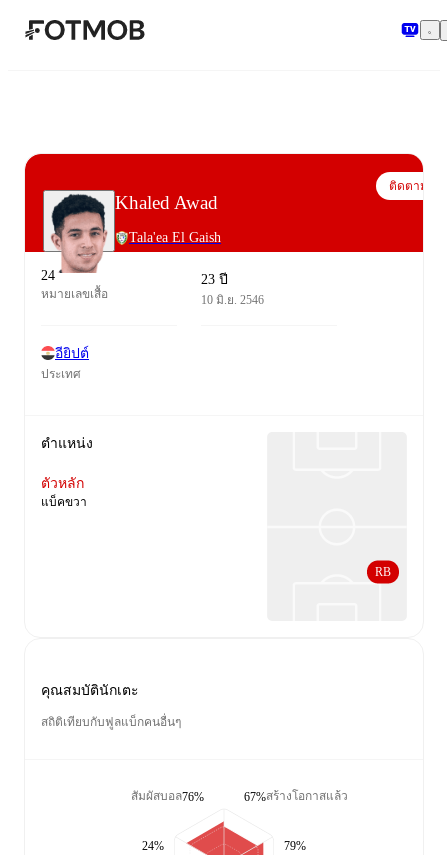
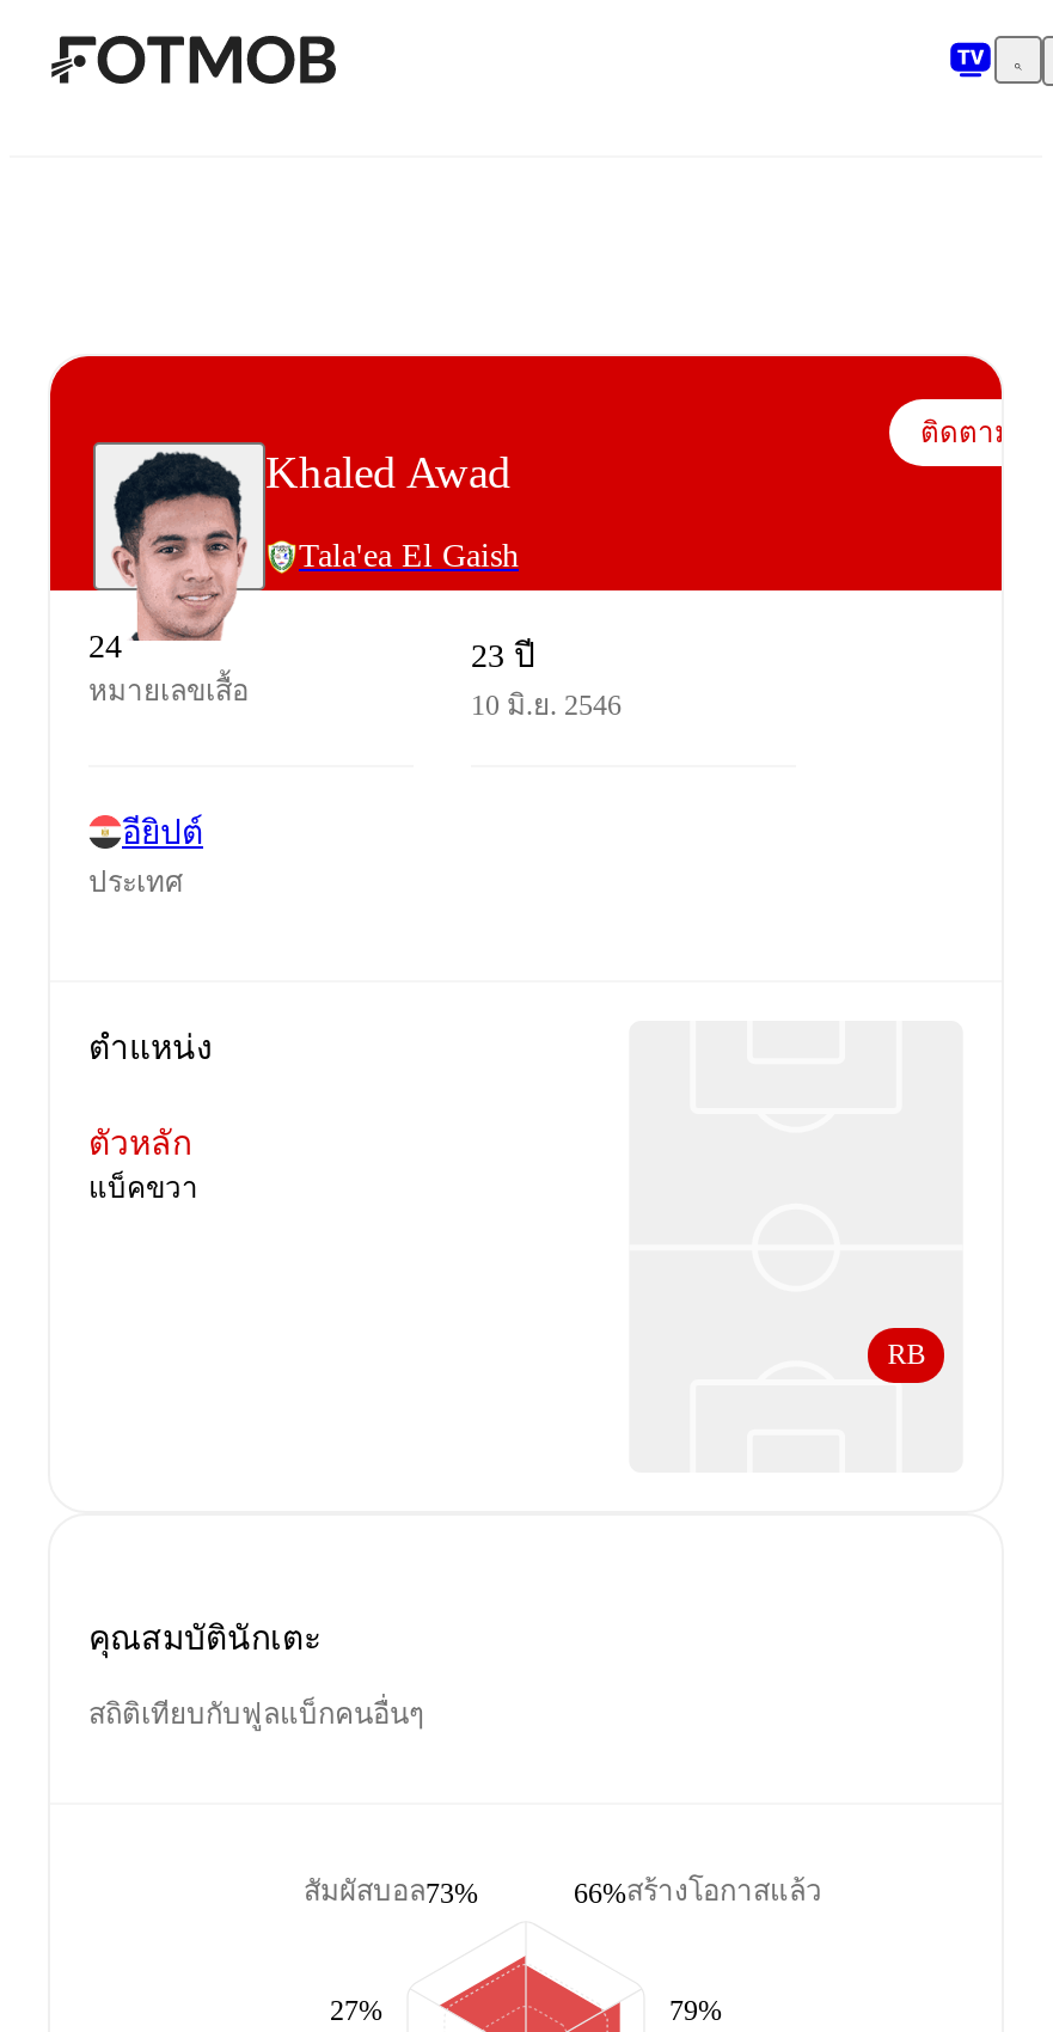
[131,788,204,803] สัมผัสบอล76% -> [304,1873,478,1909] สัมผัสบอล73%
[244,788,348,803] 67% สร้างโอกาสแล้ว -> [574,1873,822,1909] 66% สร้างโอกาสแล้ว
[142,838,164,852] 24% -> [330,1993,382,2026] 27%

